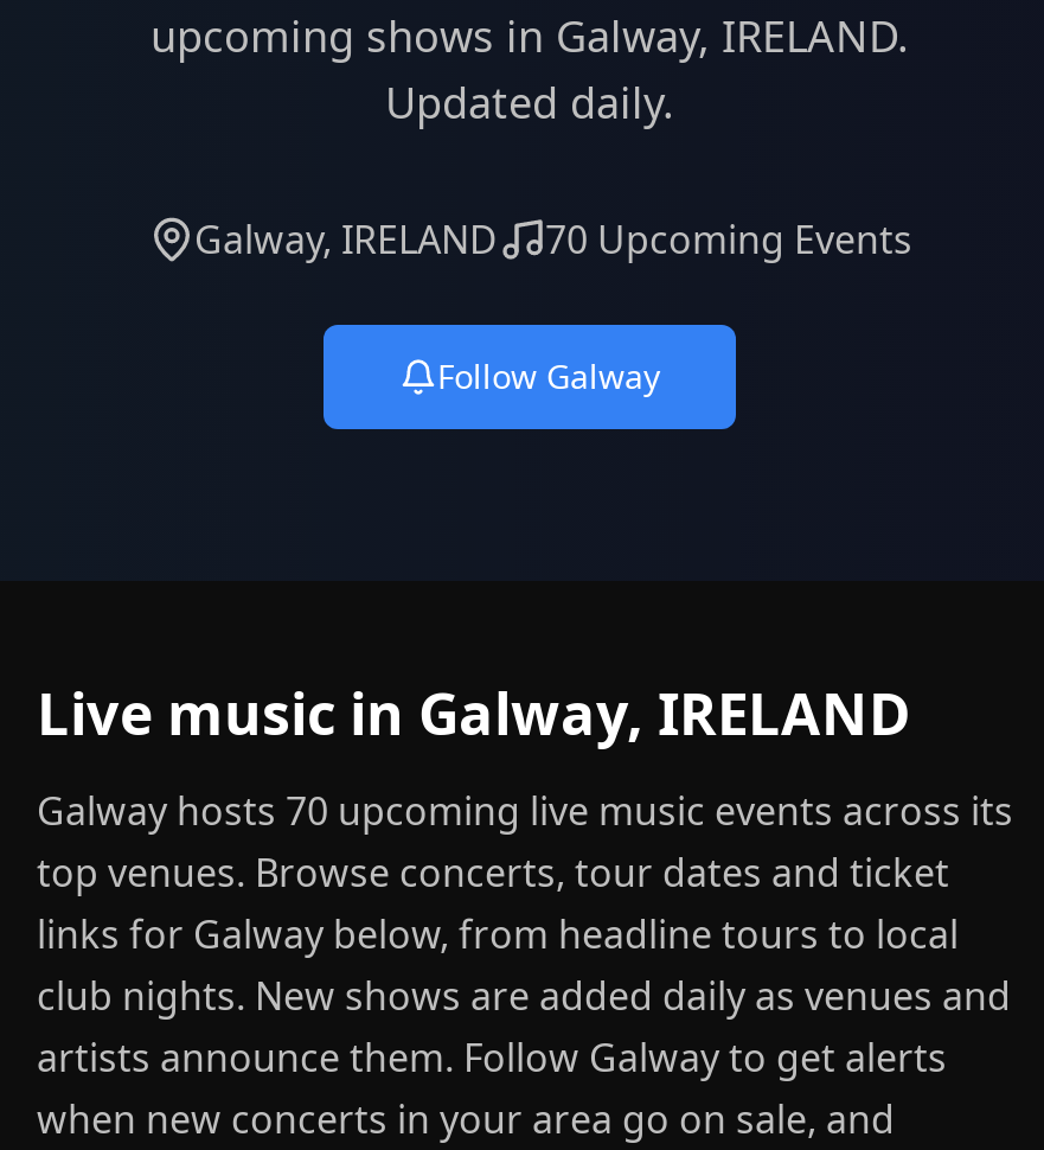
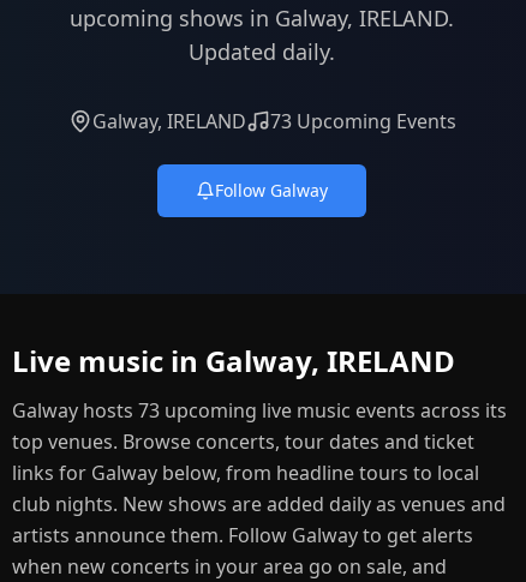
[545,213,912,266] 70 Upcoming Events -> [270,108,456,134] 73 Upcoming Events
[37,785,1013,837] Galway hosts 70 upcoming live music events across its -> [12,397,507,424] Galway hosts 73 upcoming live music events across its

